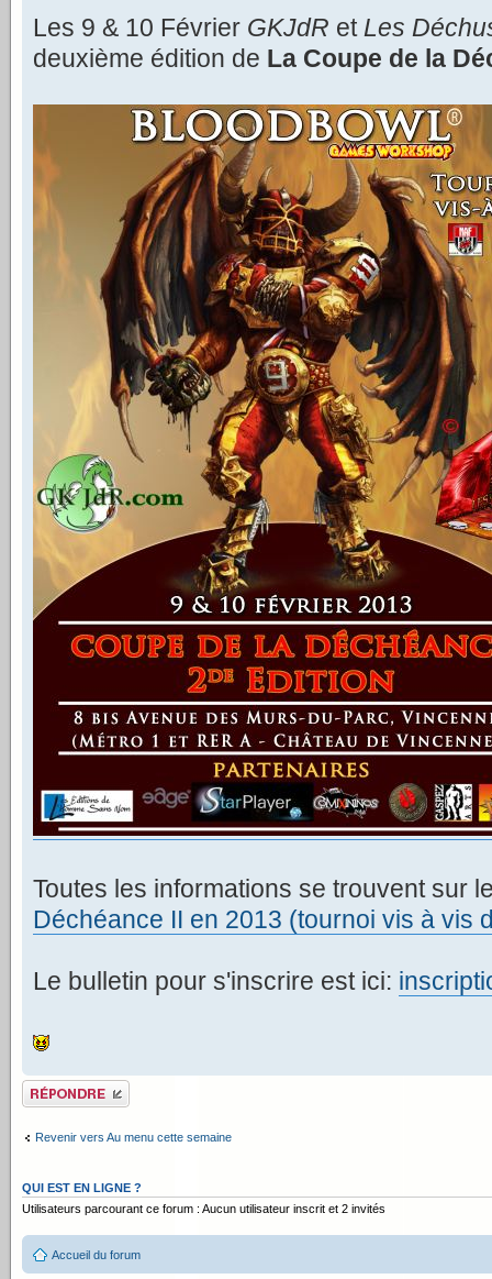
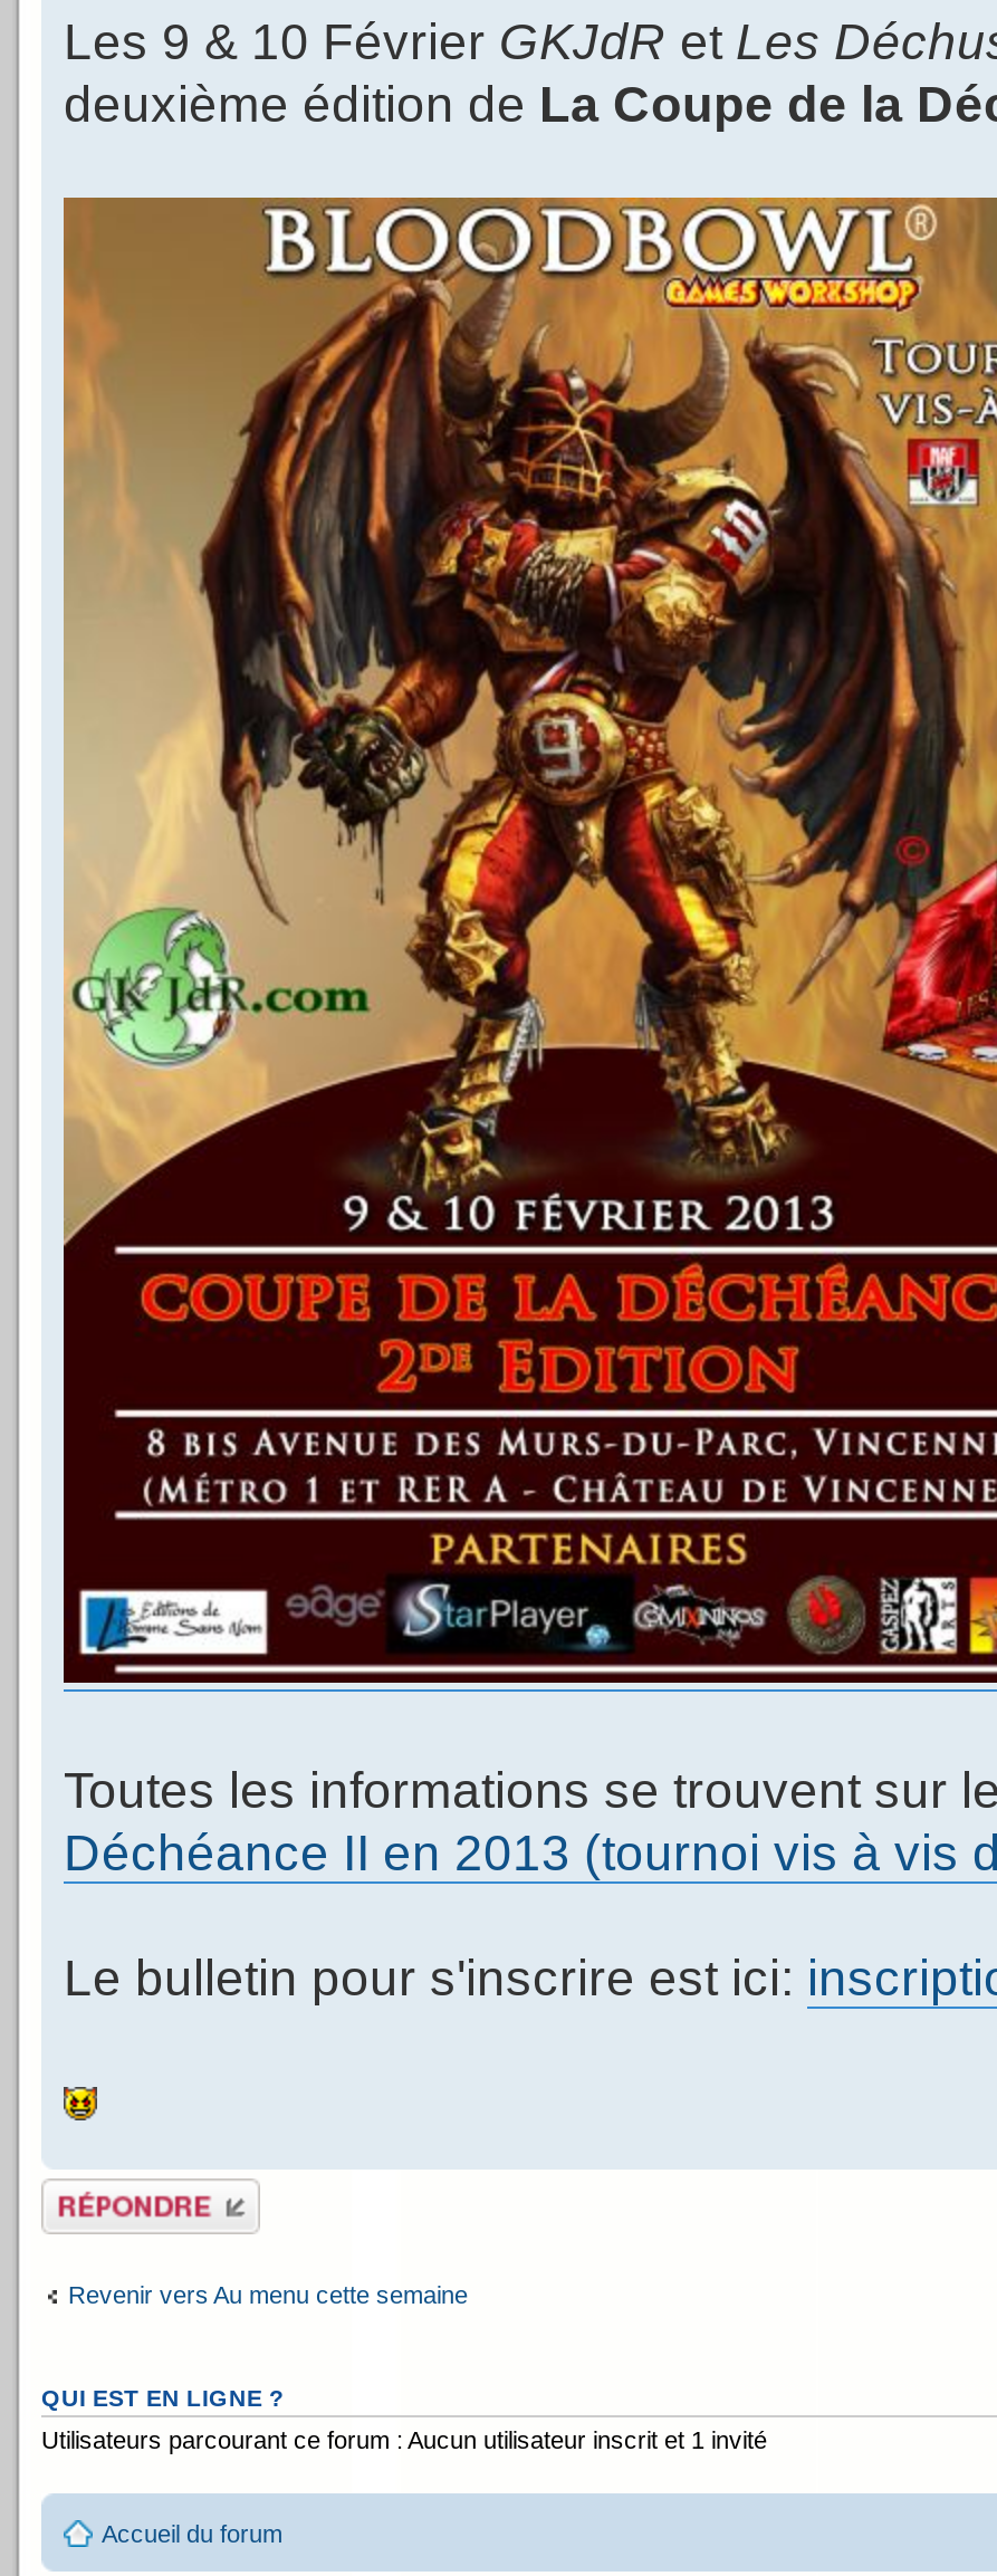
[22,1202,385,1215] Utilisateurs parcourant ce forum : Aucun utilisateur inscrit et 2 invités -> [41,2427,767,2453] Utilisateurs parcourant ce forum : Aucun utilisateur inscrit et 1 invité

